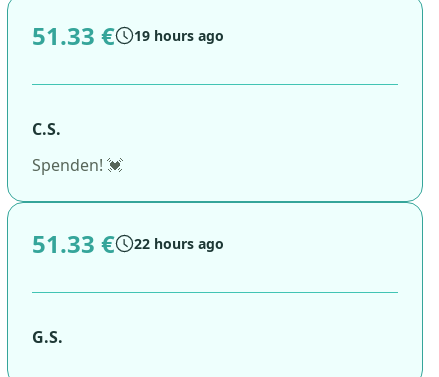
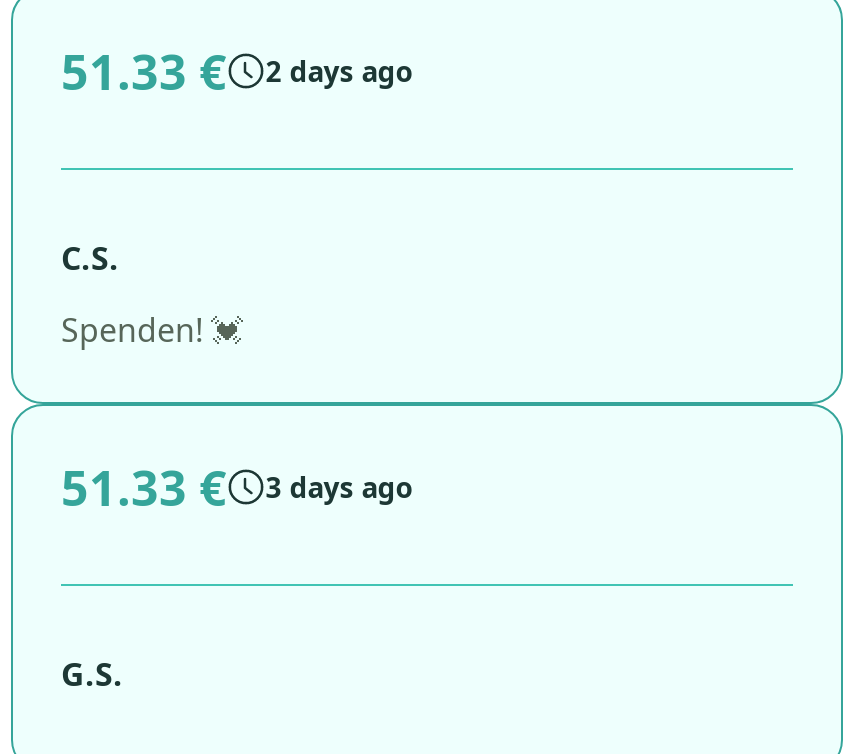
[32,19,224,52] 51.33 € 19 hours ago -> [61,38,413,104] 51.33 € 2 days ago
[32,227,224,260] 51.33 € 22 hours ago -> [61,454,413,520] 51.33 € 3 days ago

